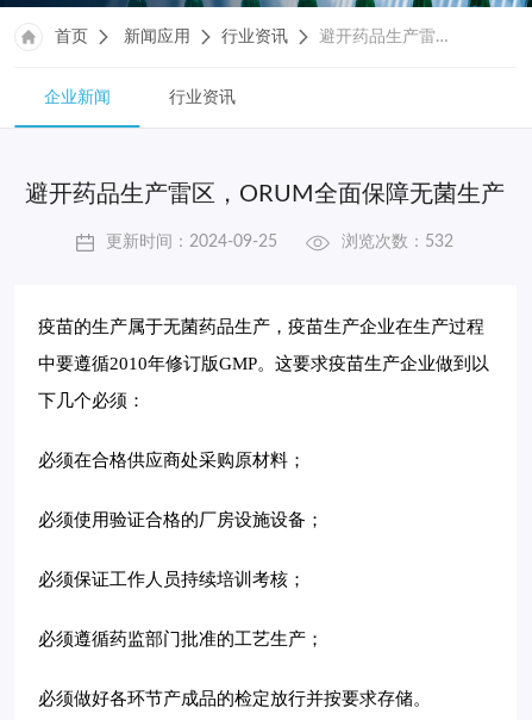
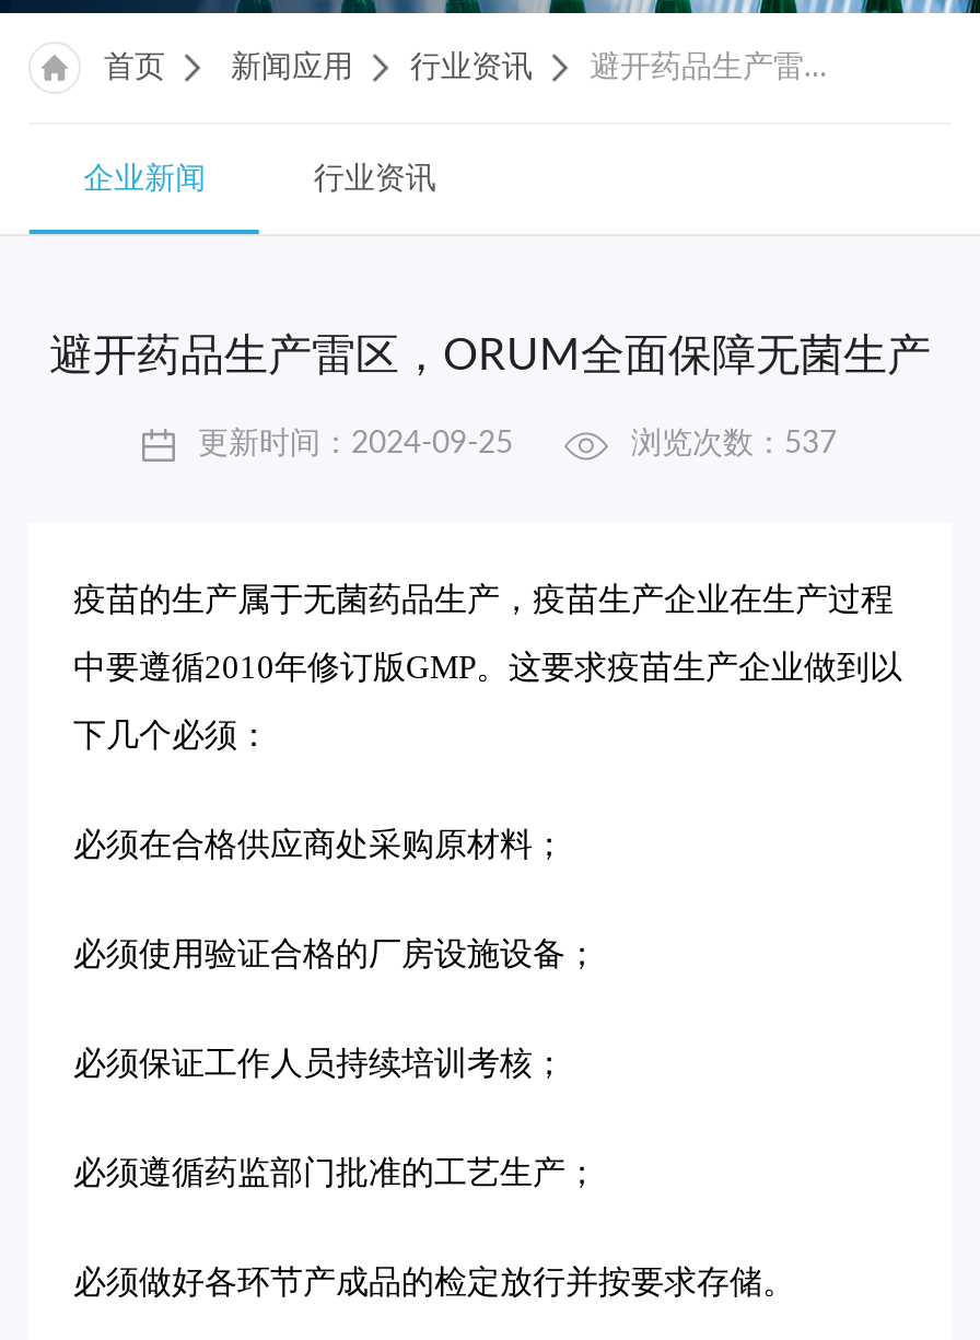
[342,234,454,250] 浏览次数：532 -> [631,429,837,459] 浏览次数：537

